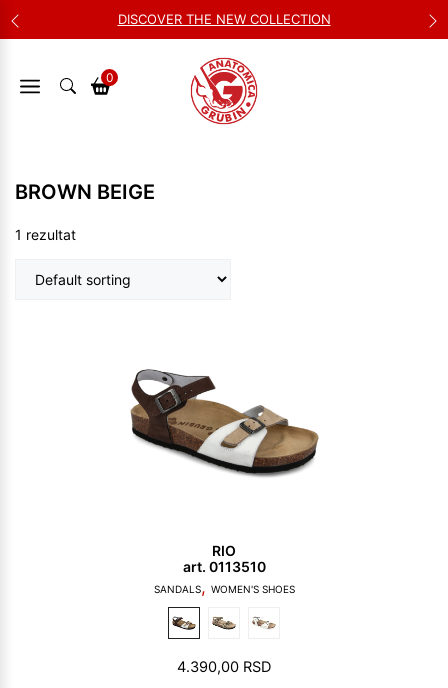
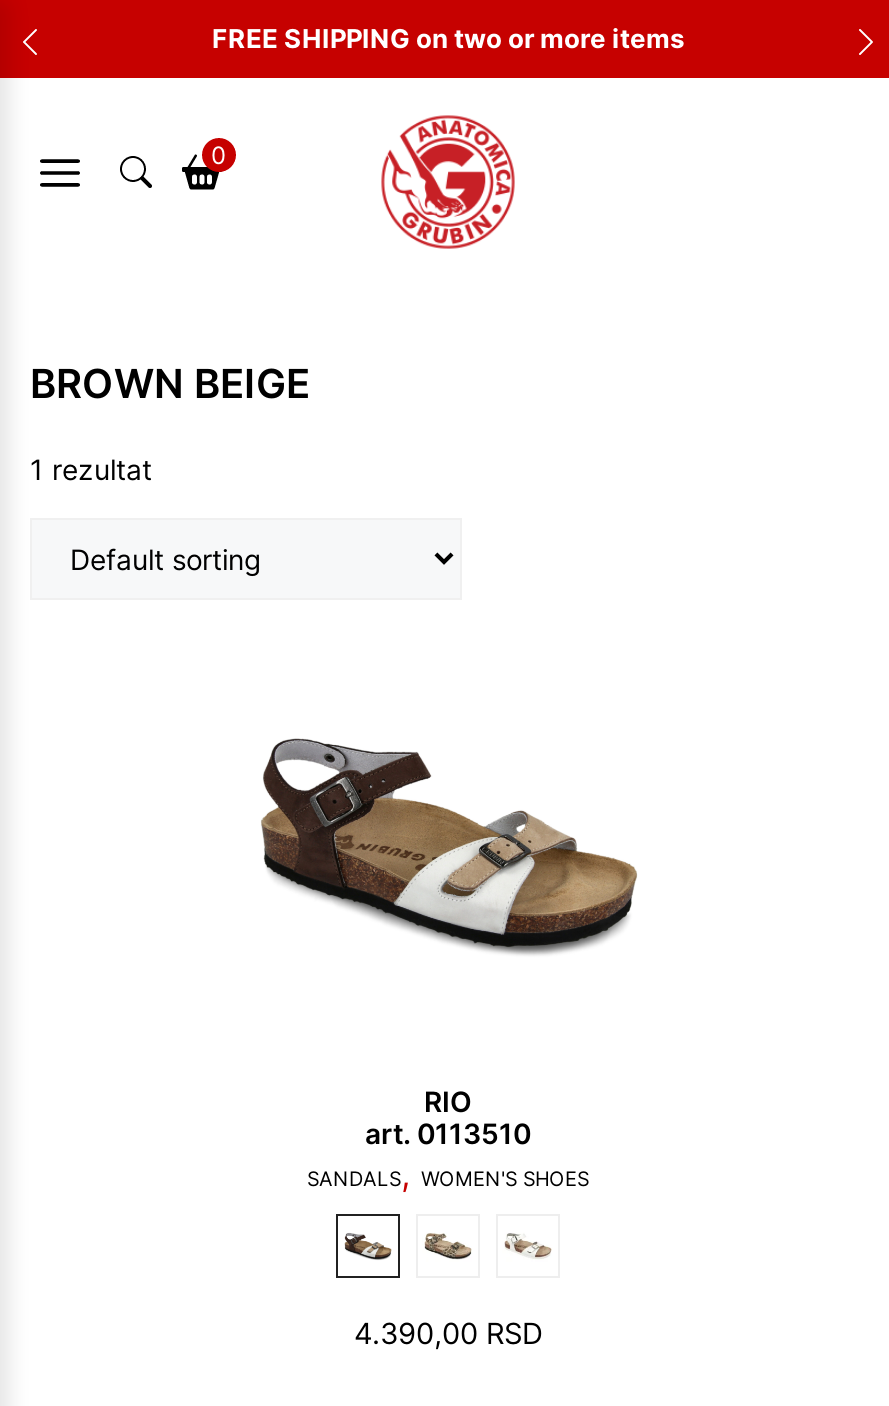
[117,11,330,27] DISCOVER THE NEW COLLECTION -> [212,22,684,54] FREE SHIPPING on two or more items

